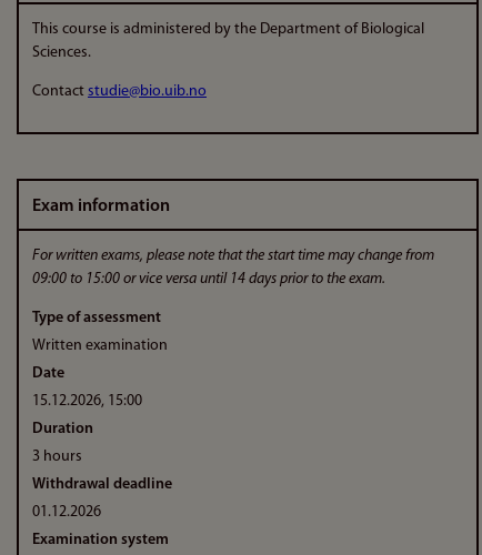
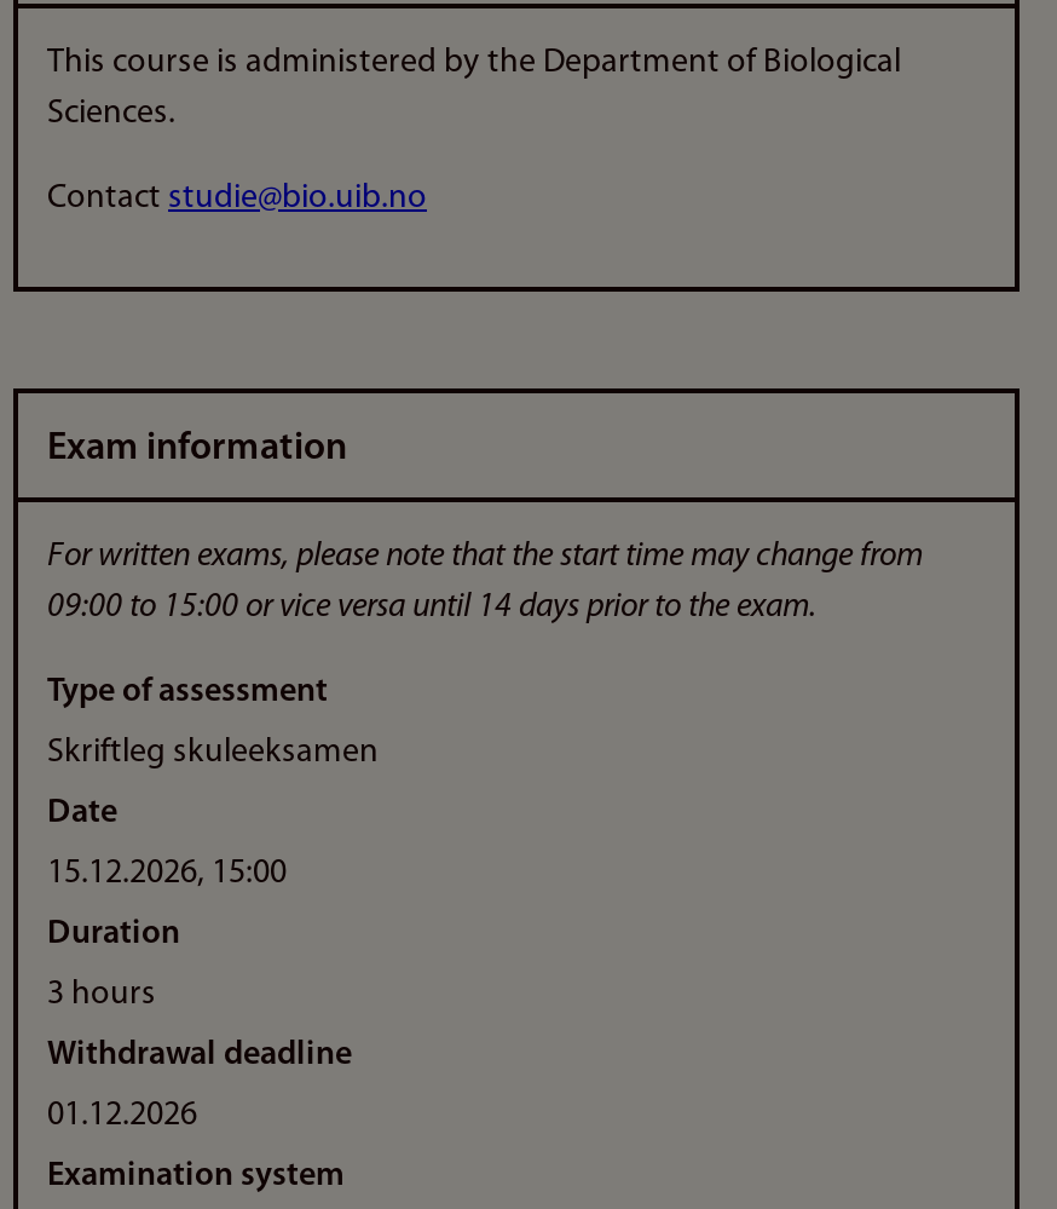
[32,337,168,354] Written examination -> [47,735,379,771] Skriftleg skuleeksamen

